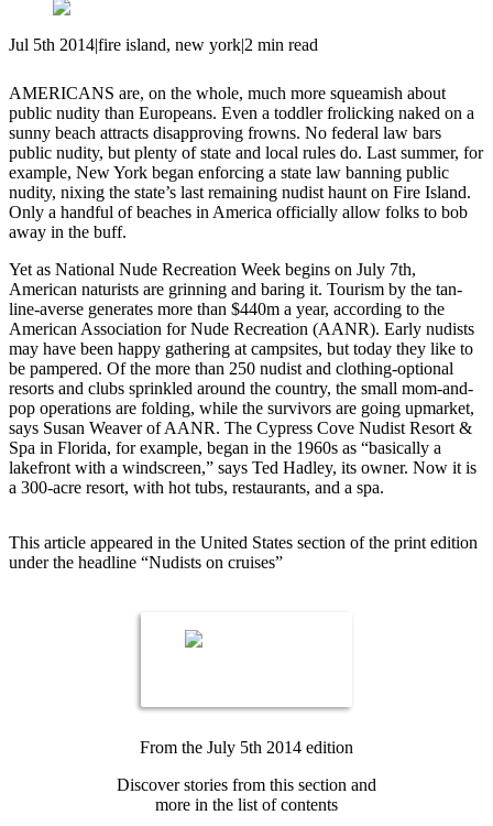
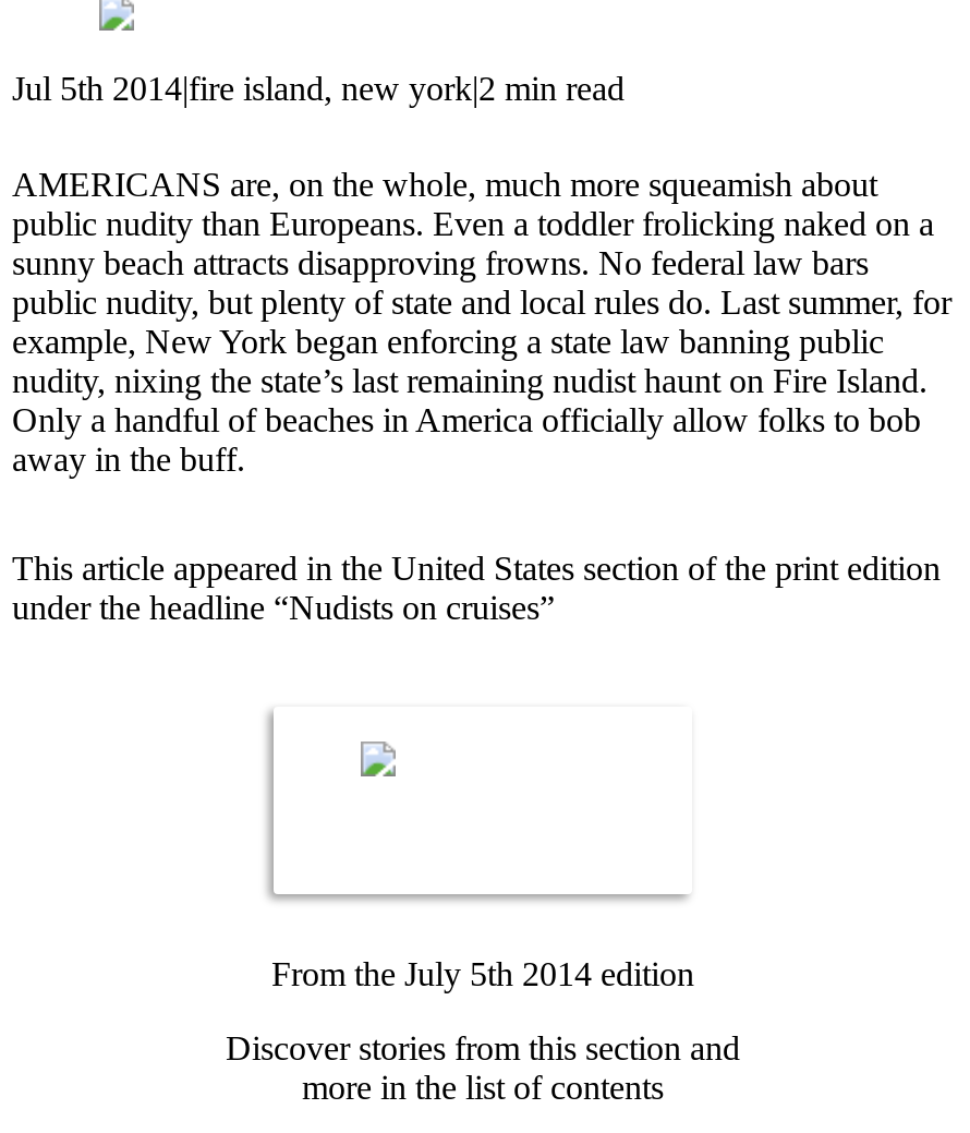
[9,260,476,496] Yet as National Nude Recreation Week begins on July 7th, | American naturists are grinning and baring it. Tourism by the tan- | line-averse generates more than $440m a year, according to the | American Association for Nude Recreation (AANR). Early nudists | may have been happy gathering at campsites, but today they like to | be pampered. Of the more than 250 nudist and clothing-optional | resorts and clubs sprinkled around the country, the small mom-and- | pop operations are folding, while the survivors are going upmarket, | says Susan Weaver of AANR. The Cypress Cove Nudist Resort & | Spa in Florida, for example, began in the 1960s as “basically a | lakefront with a windscreen,” says Ted Hadley, its owner. Now it is | a 300-acre resort, with hot tubs, restaurants, and a spa. -> none

